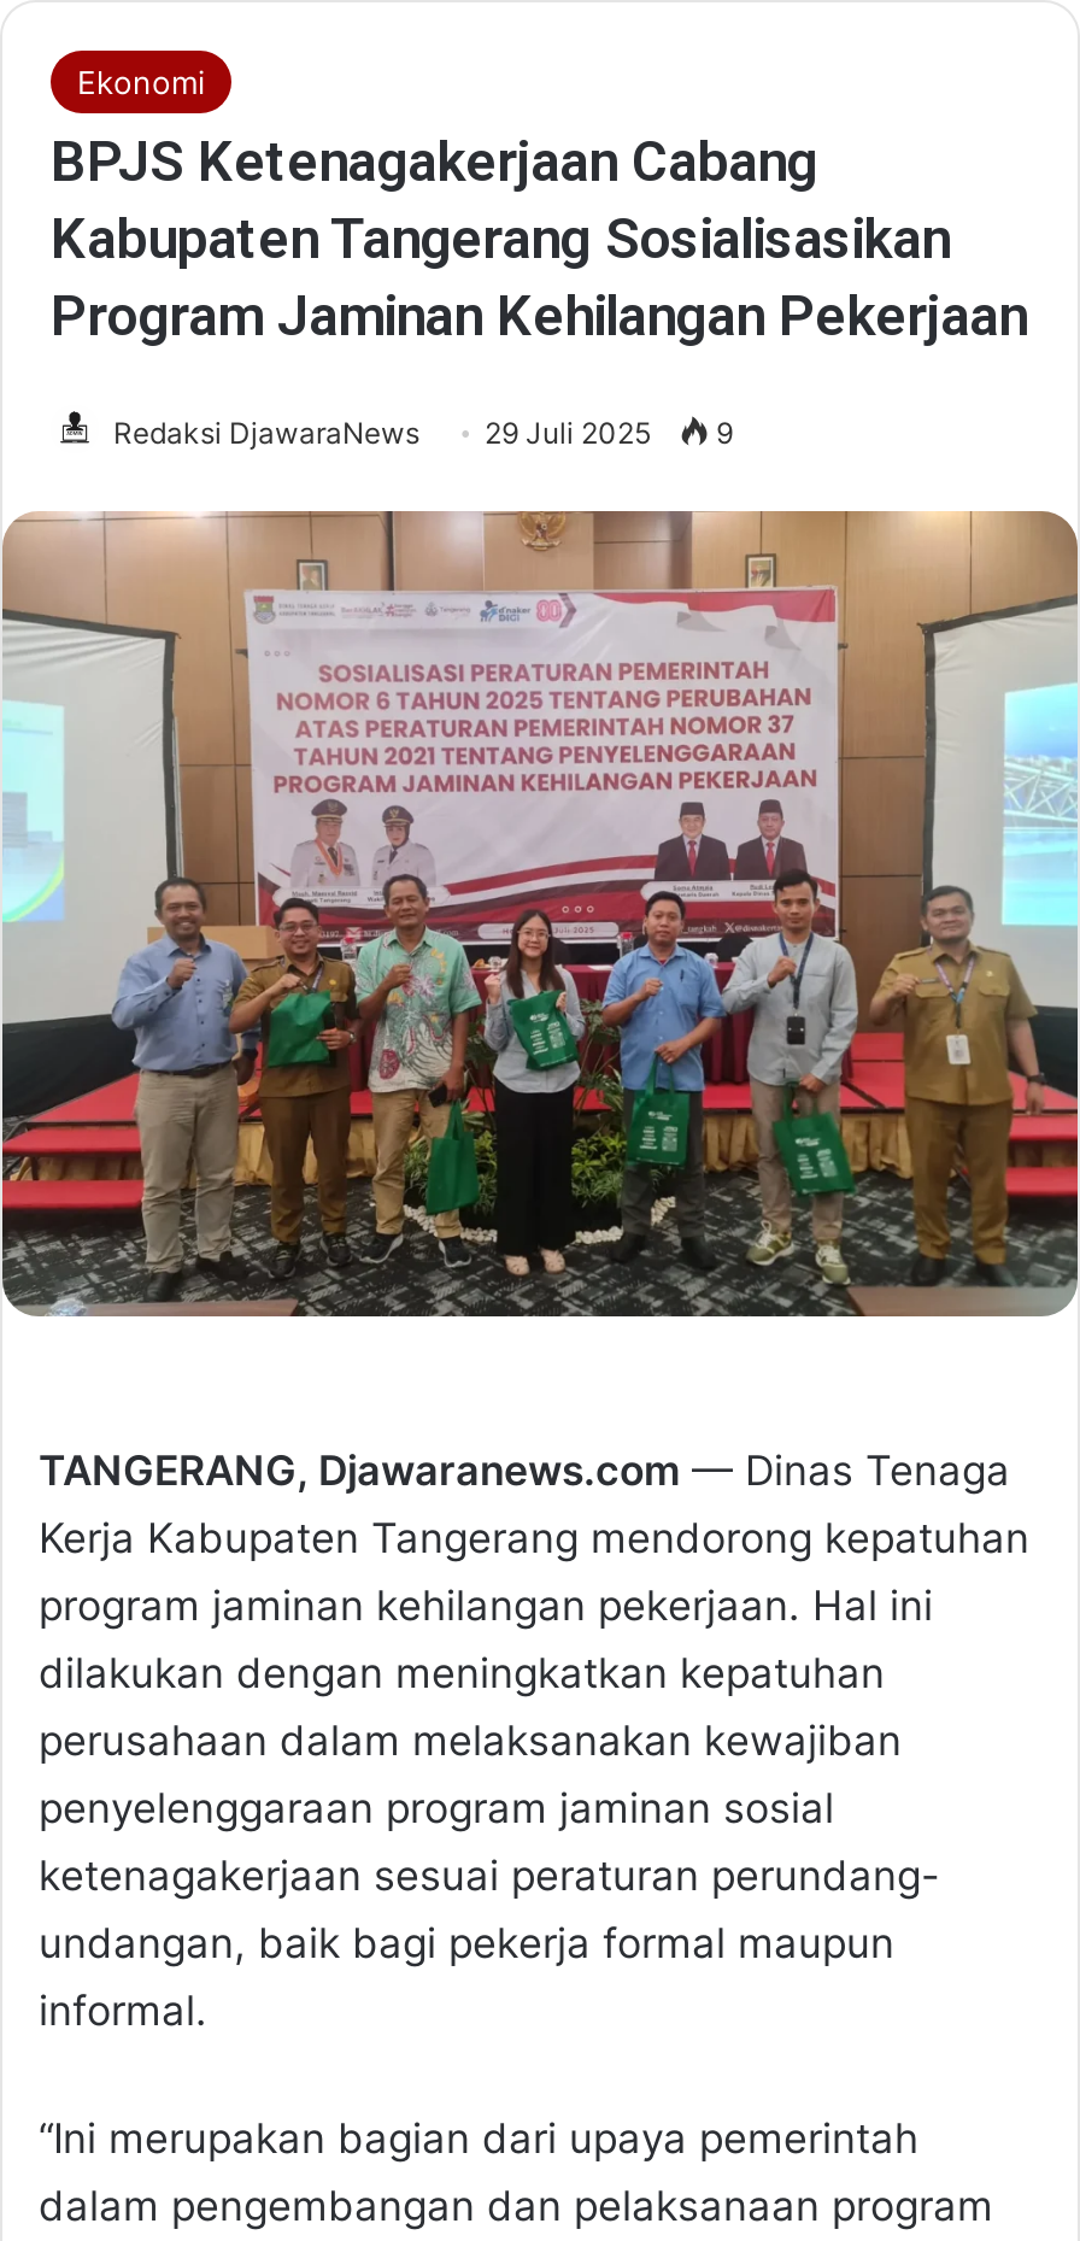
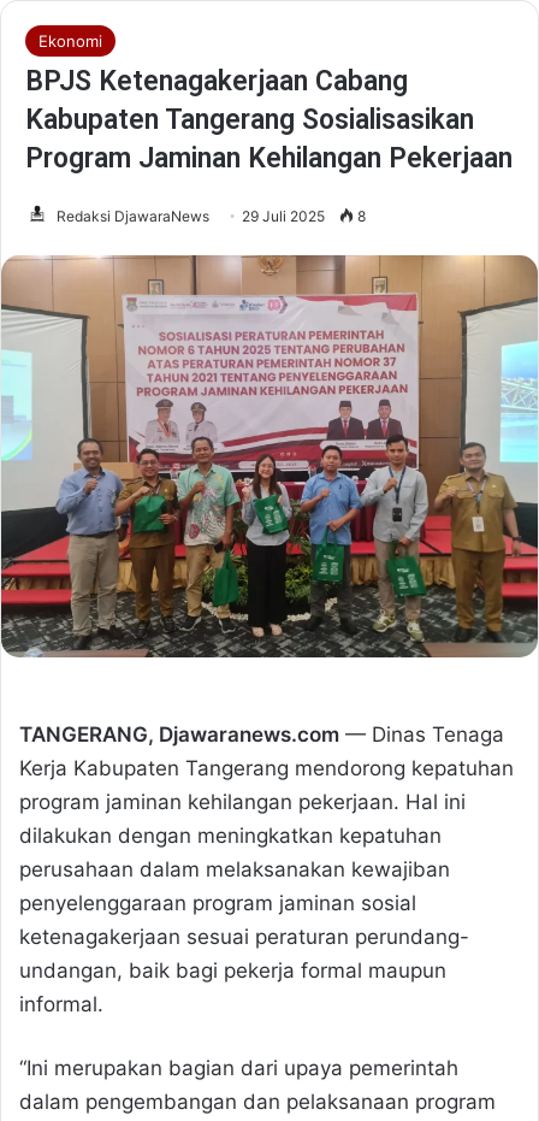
[113,414,733,450] Redaksi DjawaraNews 29 Juli 2025 9 -> [57,207,366,225] Redaksi DjawaraNews 29 Juli 2025 8

